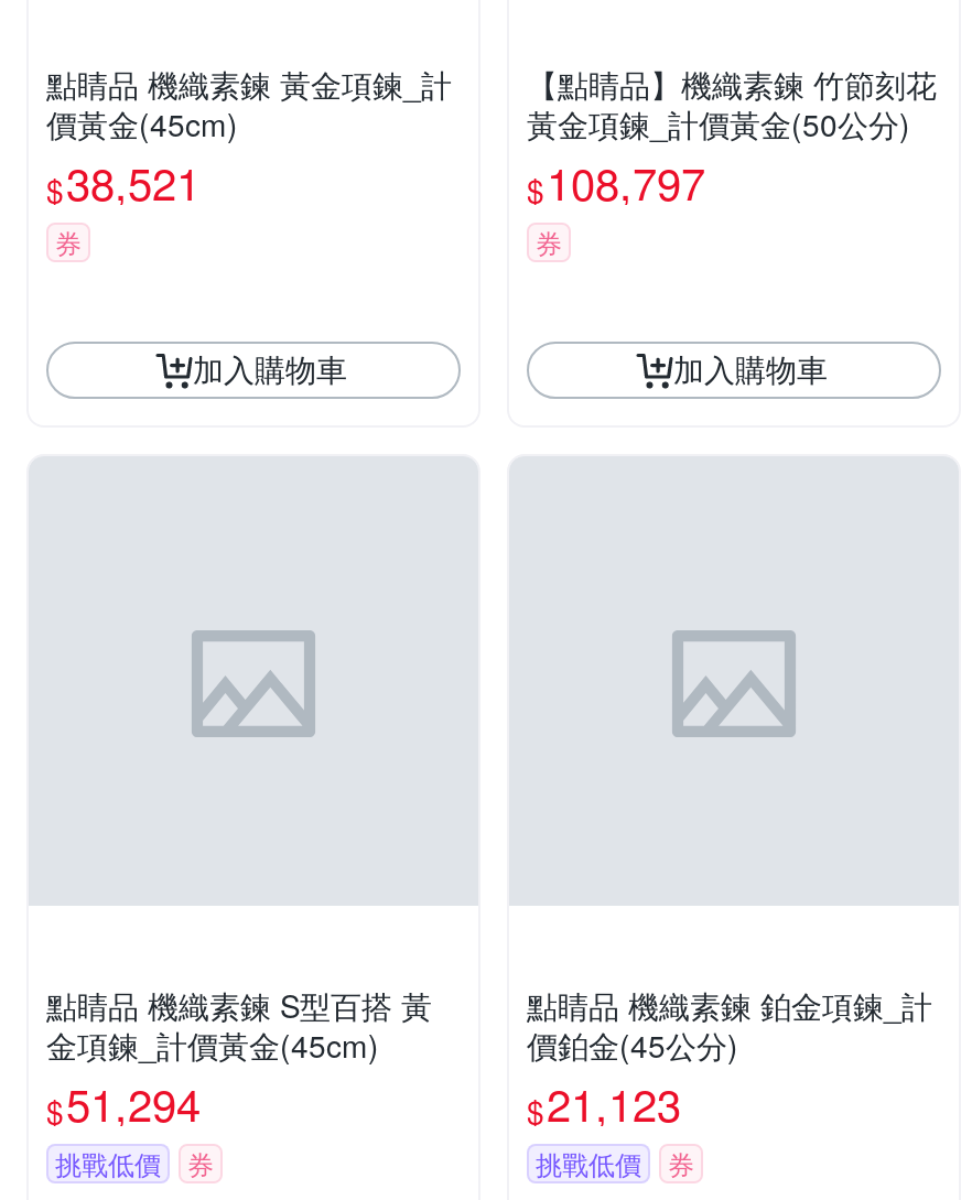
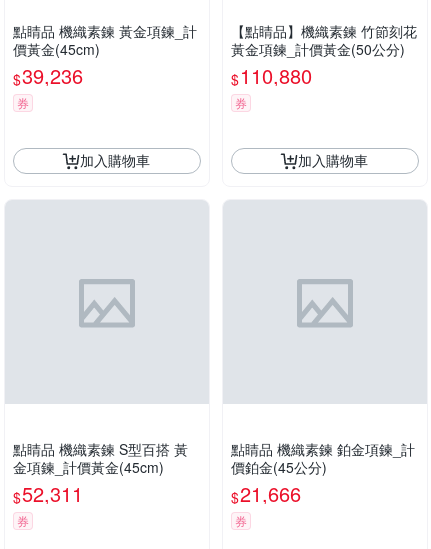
[46,149,201,213] $38,521 -> [13,61,83,90] $39,236
[527,149,705,213] $108,797 -> [231,61,312,90] $110,880
[46,1071,201,1181] $51,294 | 挑戰低價 -> [13,479,83,508] $52,311
[527,1071,681,1181] $21,123 | 挑戰低價 -> [231,479,301,508] $21,666

